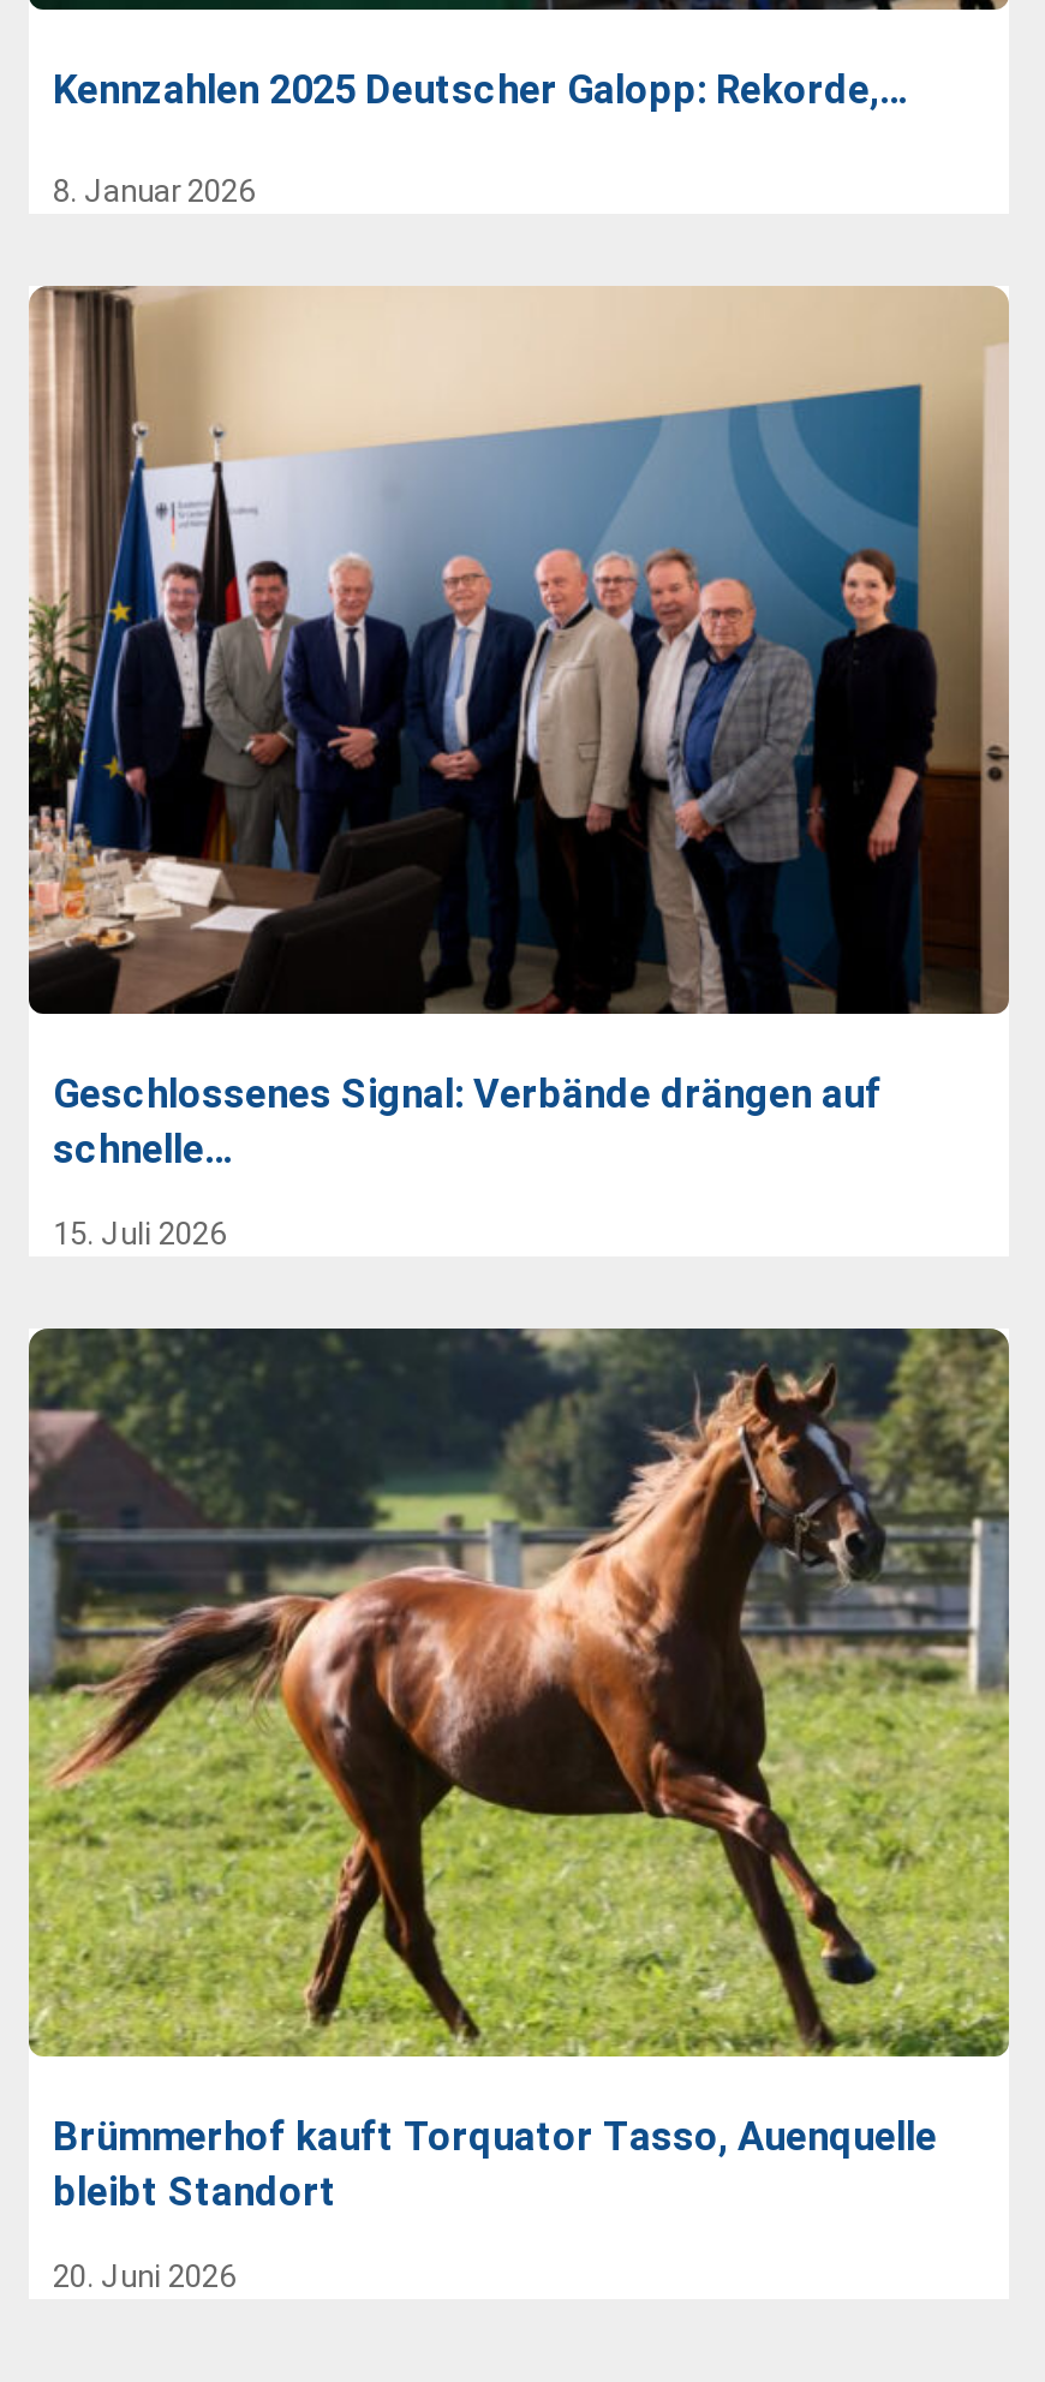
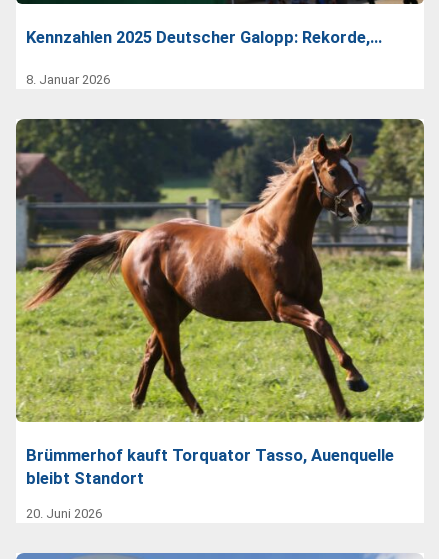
[26,286,1009,1252] [image] | Geschlossenes Signal: Verbände drängen auf | schnelle… | 15. Juli 2026 -> none

